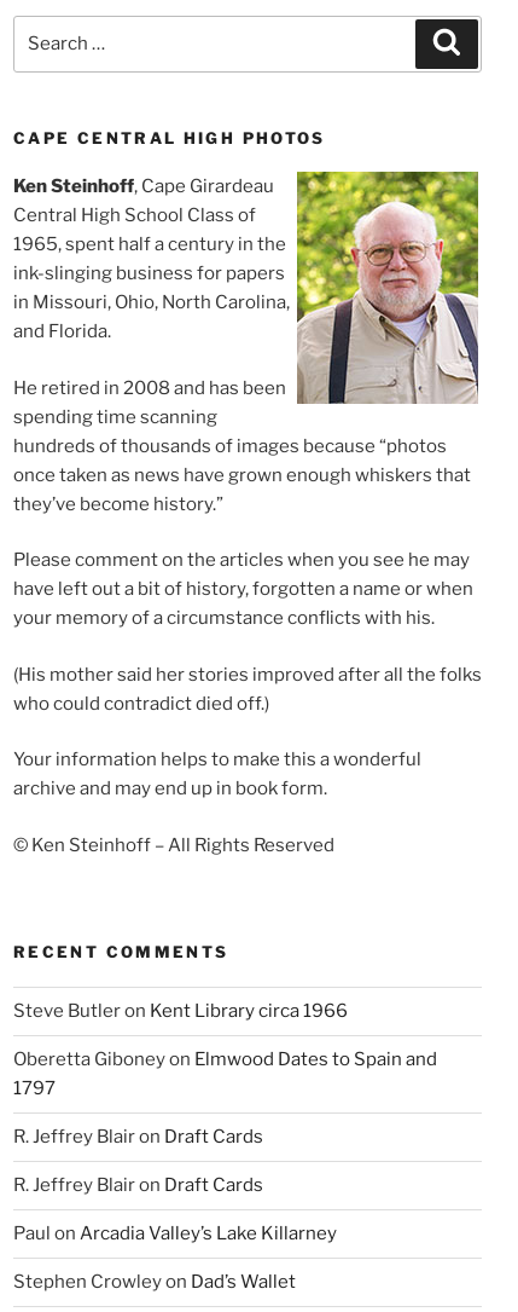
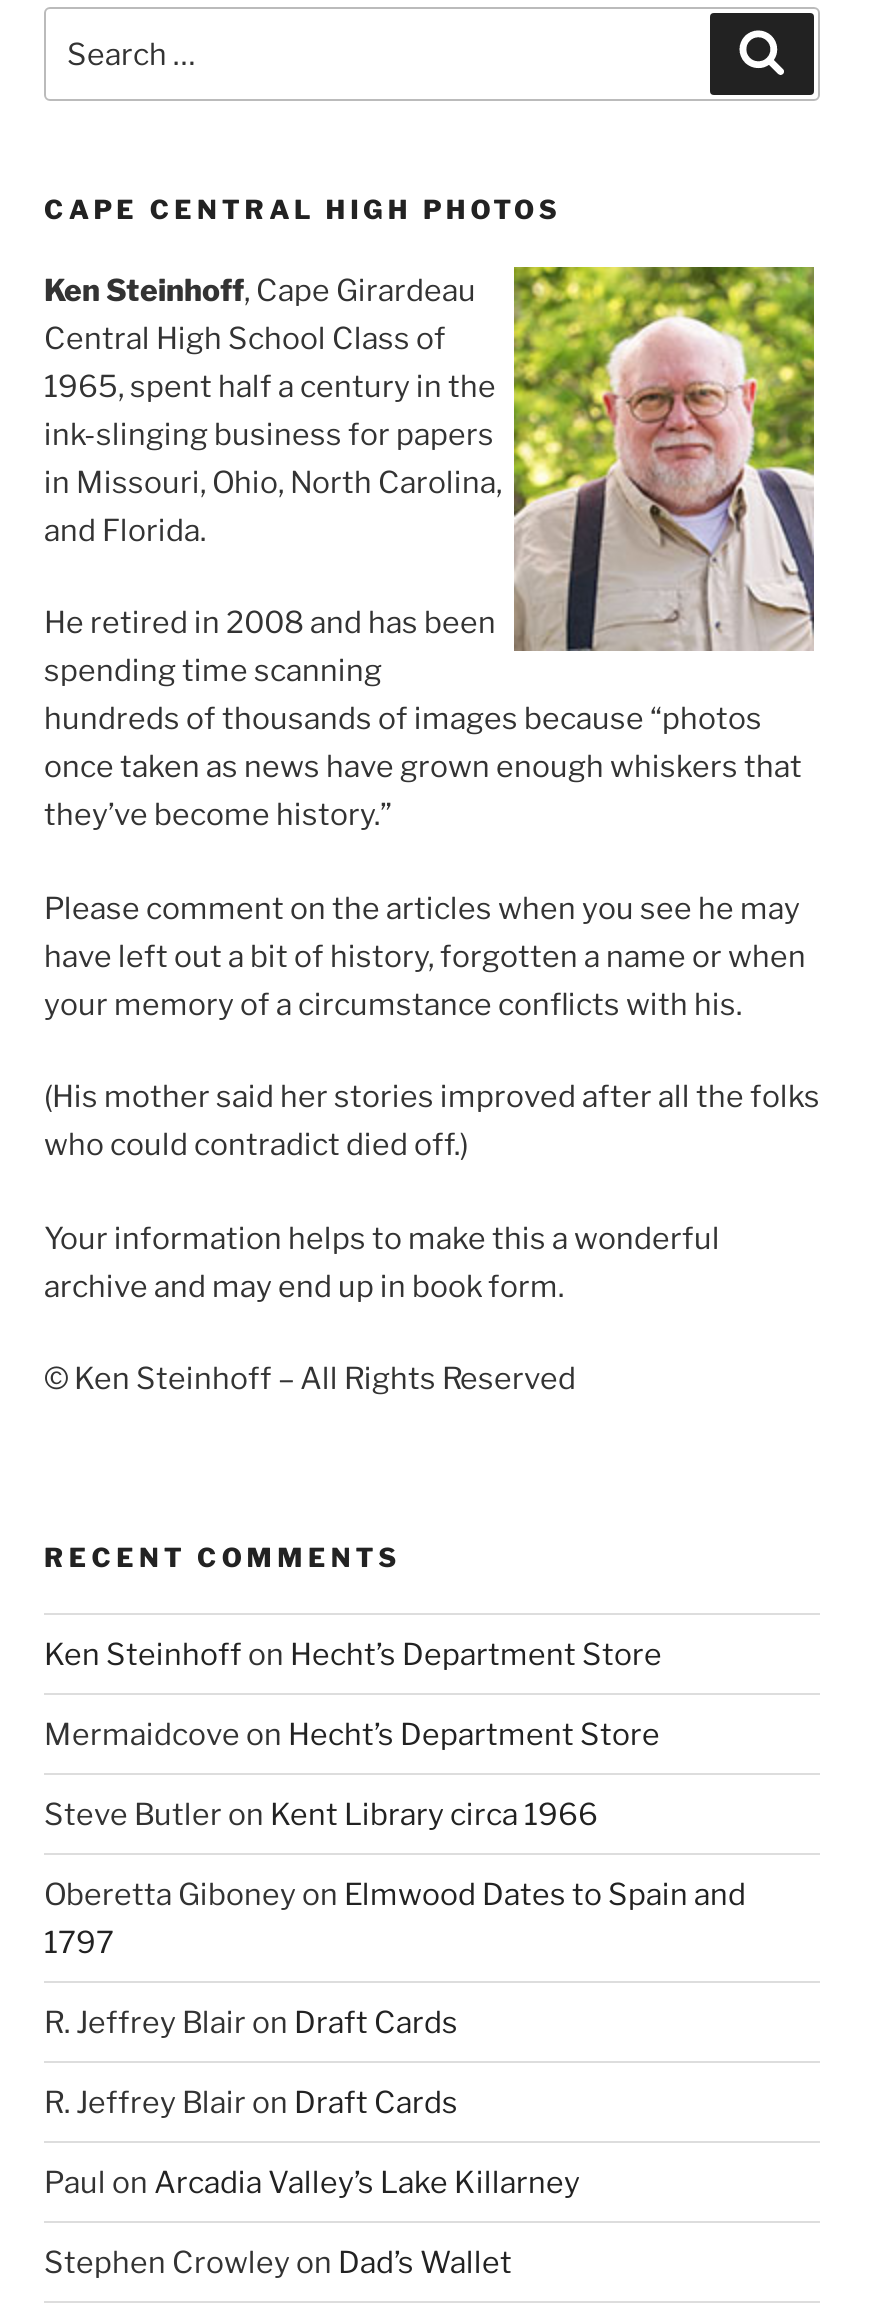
none -> [44,1637,662,1753] Ken Steinhoff on Hecht’s Department Store | Mermaidcove on Hecht’s Department Store

